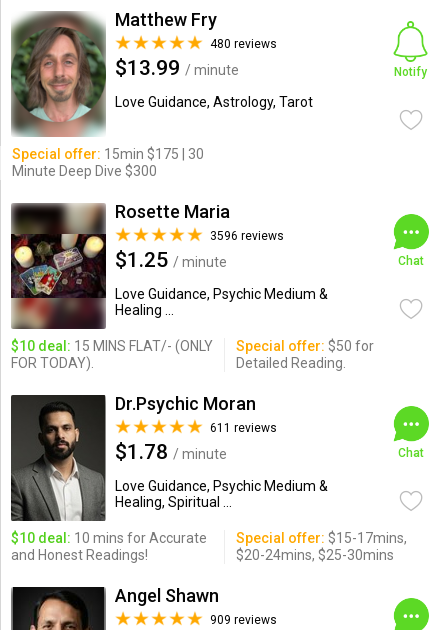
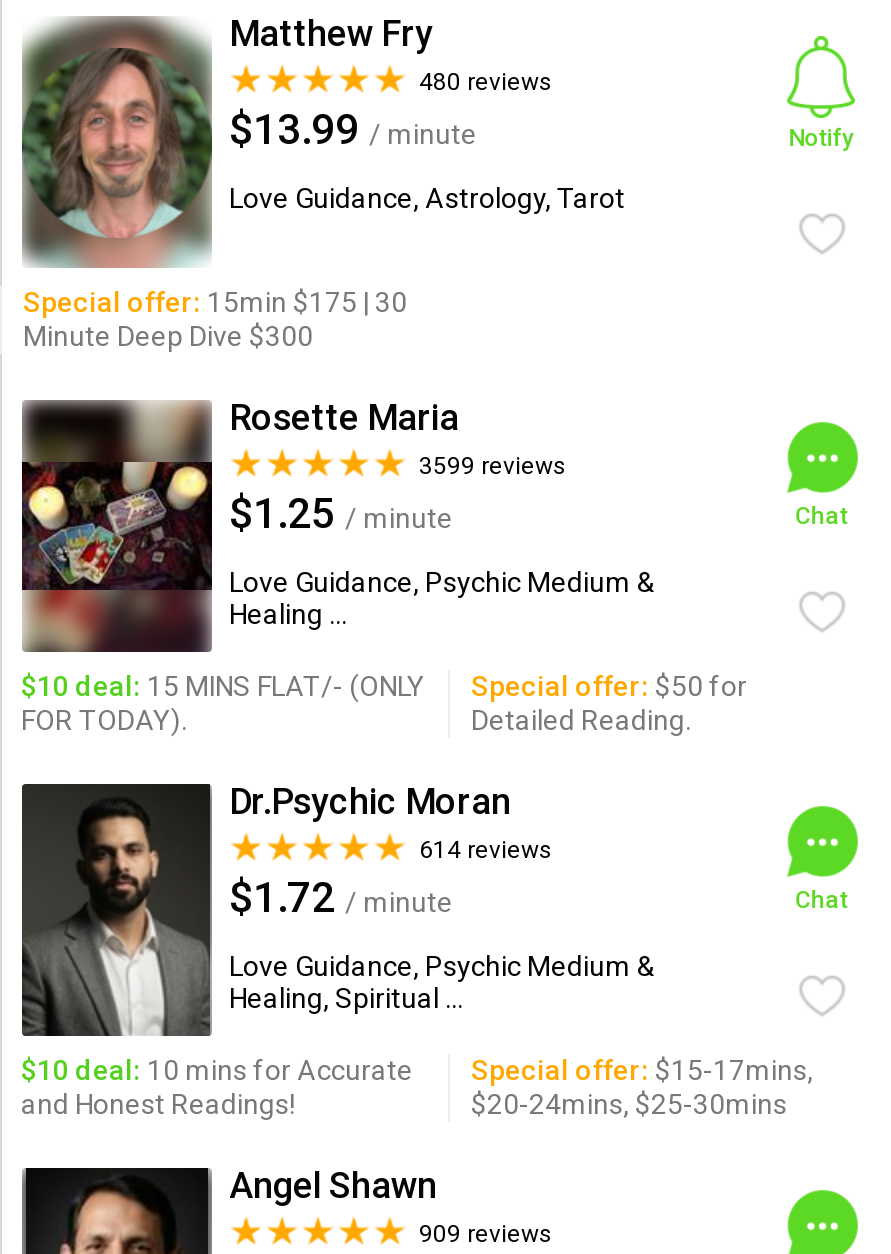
[209,229,283,243] 3596 reviews -> [419,452,567,480] 3599 reviews
[209,421,276,435] 611 reviews -> [419,836,553,864] 614 reviews
[114,440,226,464] $1.78 / minute -> [229,874,453,922] $1.72 / minute

